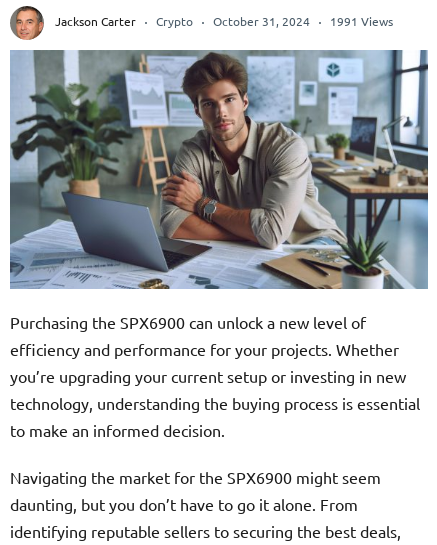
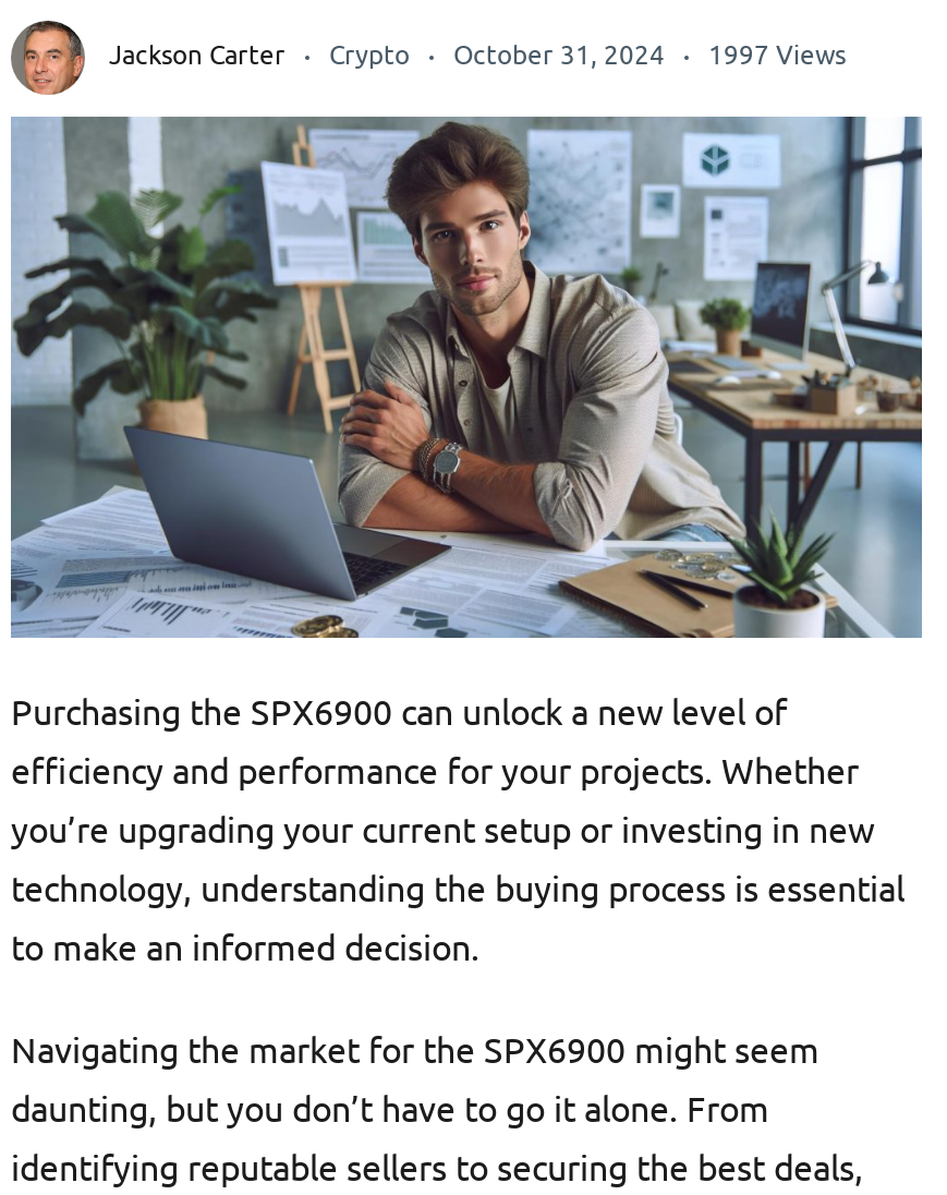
[55,13,393,29] Jackson Carter Crypto October 31, 2024 1991 Views -> [109,36,846,71] Jackson Carter Crypto October 31, 2024 1997 Views

